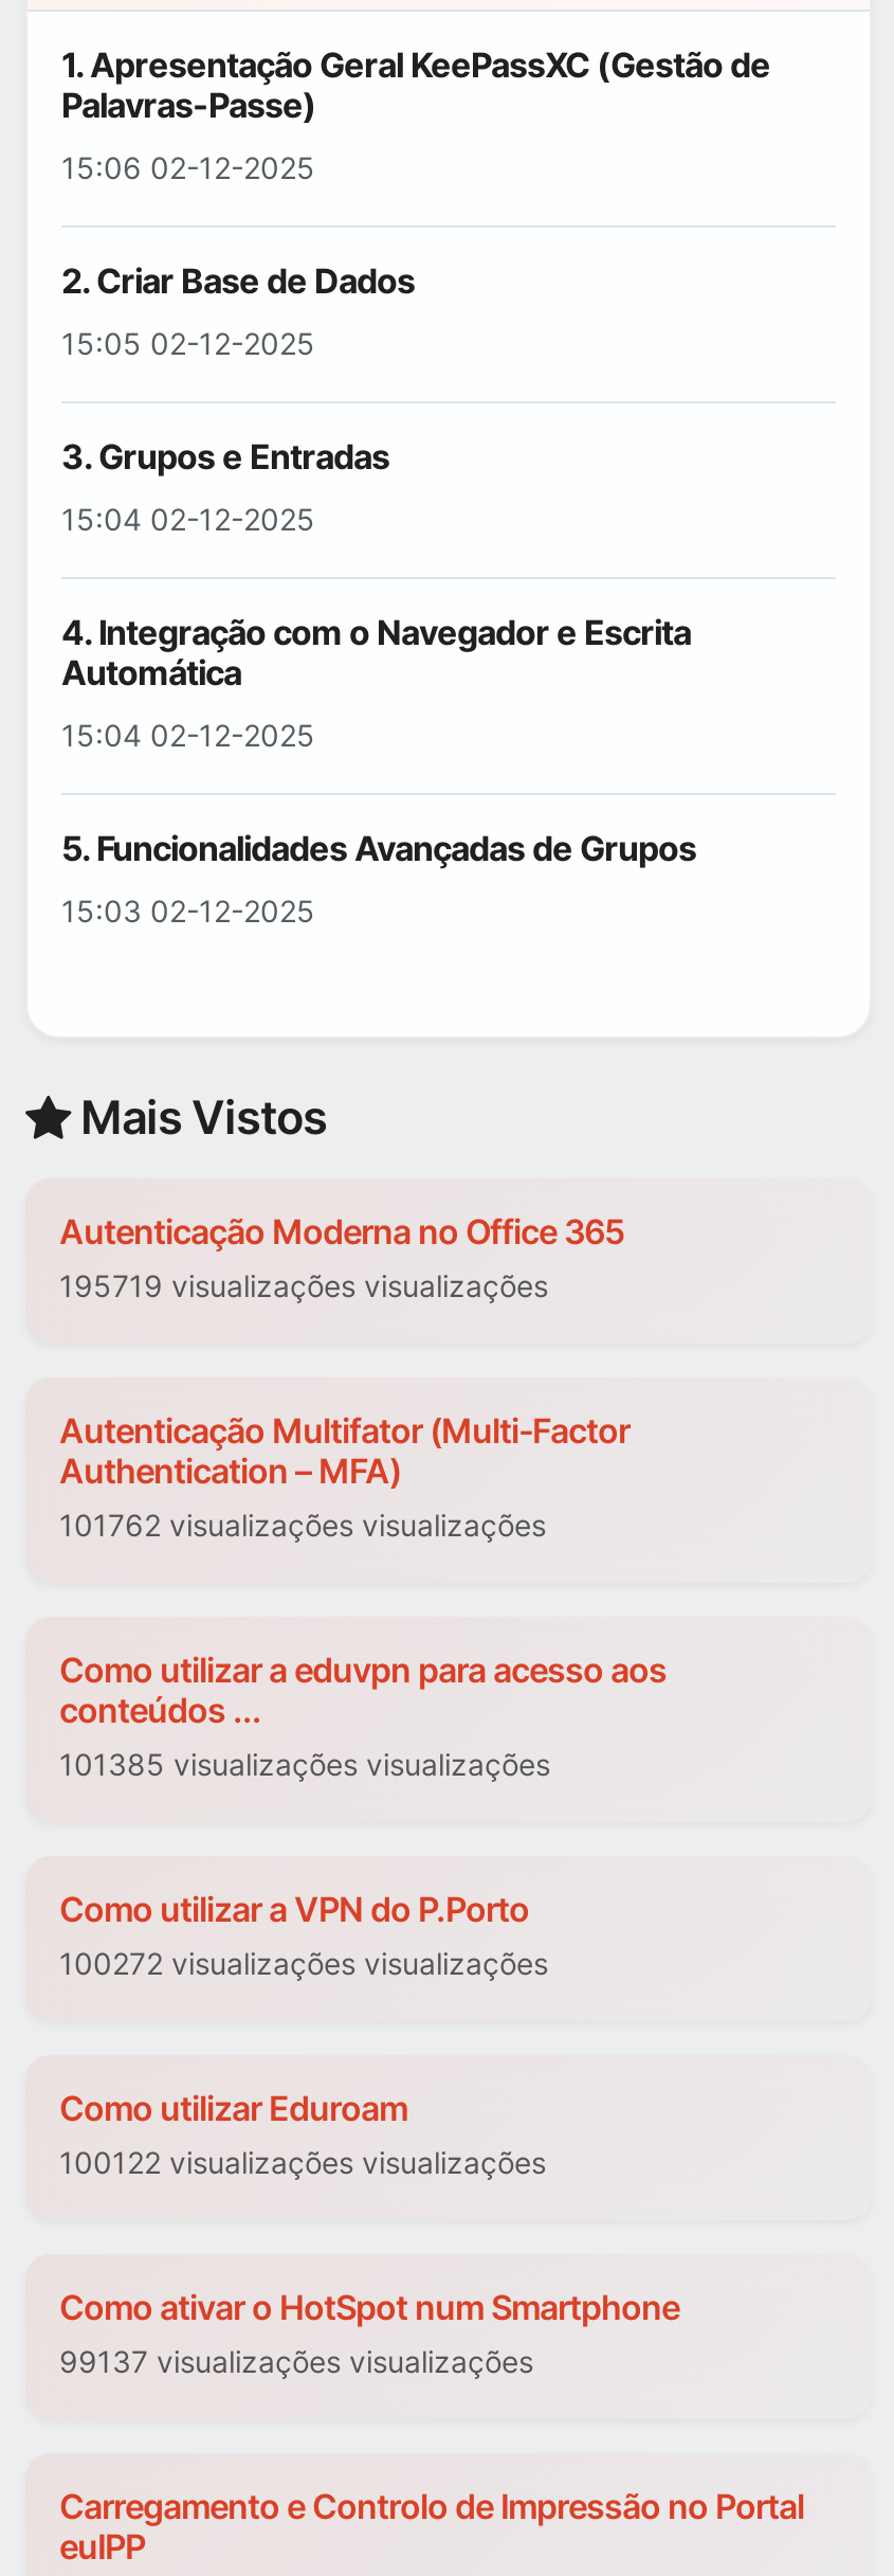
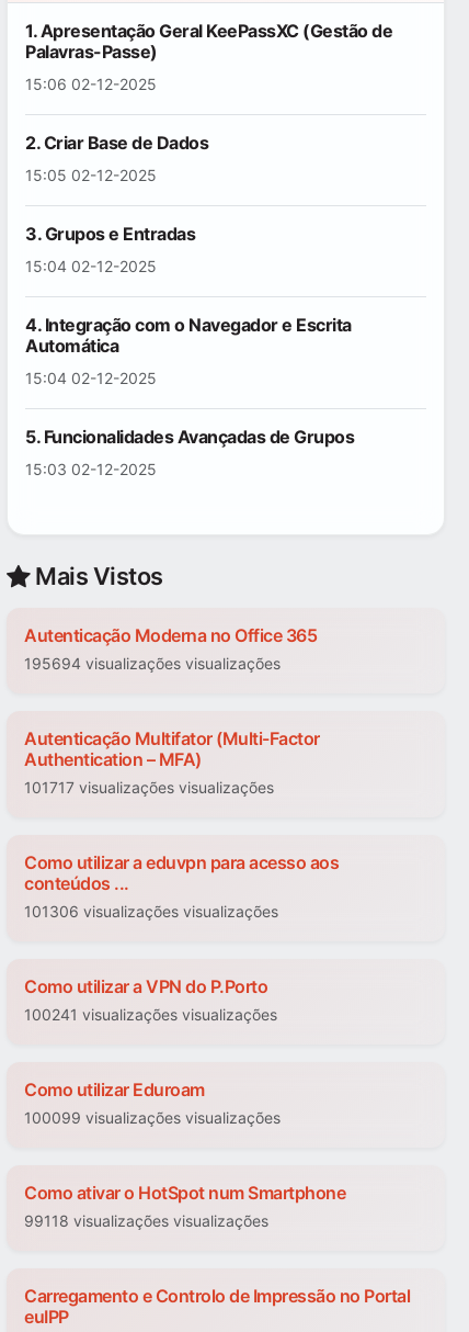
[59,1268,548,1304] 195719 visualizações visualizações -> [24,654,281,673] 195694 visualizações visualizações
[59,1508,546,1544] 101762 visualizações visualizações -> [24,778,274,797] 101717 visualizações visualizações
[59,1747,550,1783] 101385 visualizações visualizações -> [24,902,278,921] 101306 visualizações visualizações
[59,1946,548,1982] 100272 visualizações visualizações -> [24,1006,277,1024] 100241 visualizações visualizações
[59,2145,546,2181] 100122 visualizações visualizações -> [24,1109,281,1127] 100099 visualizações visualizações
[59,2344,533,2380] 99137 visualizações visualizações -> [24,1212,268,1231] 99118 visualizações visualizações

